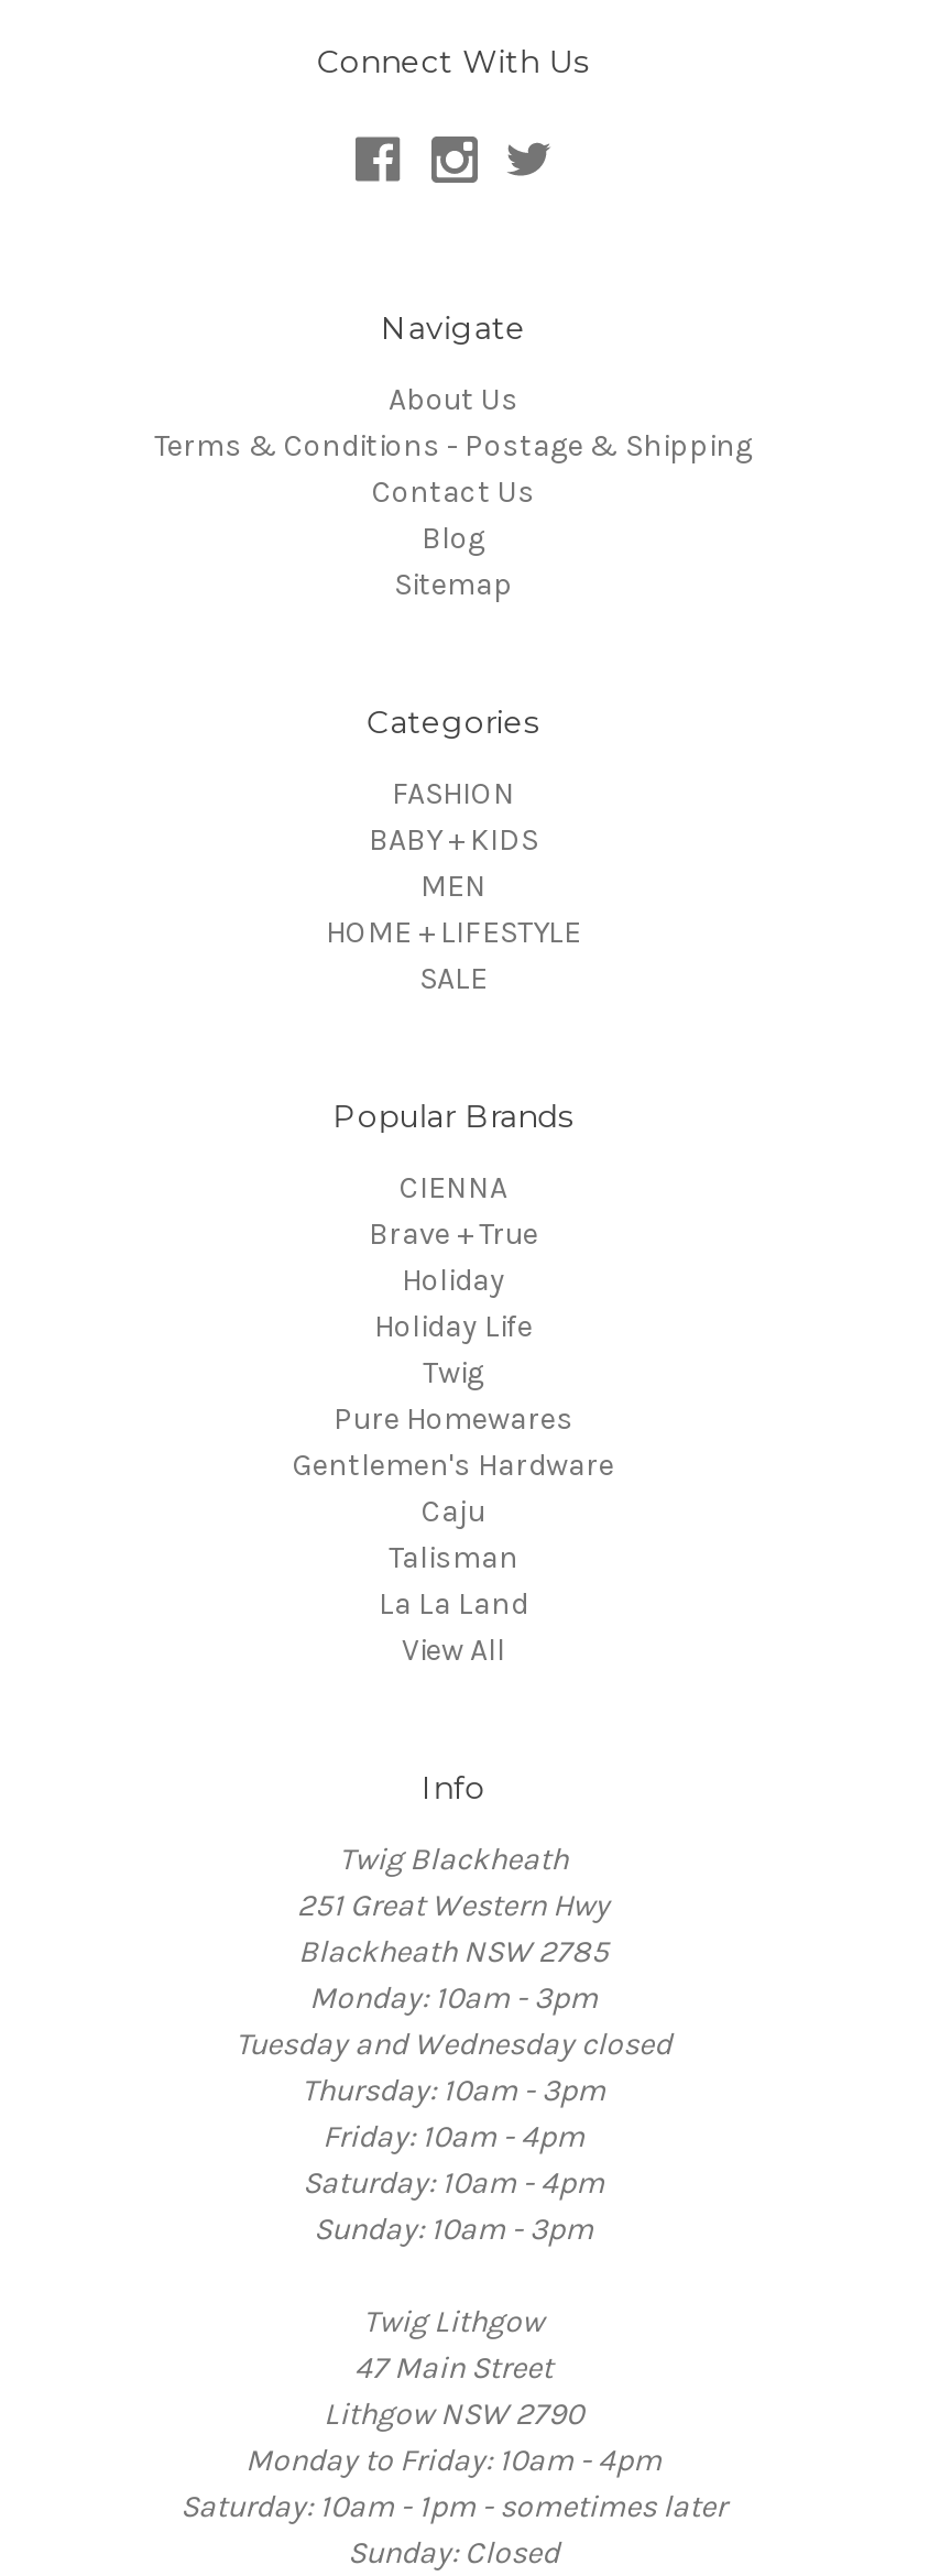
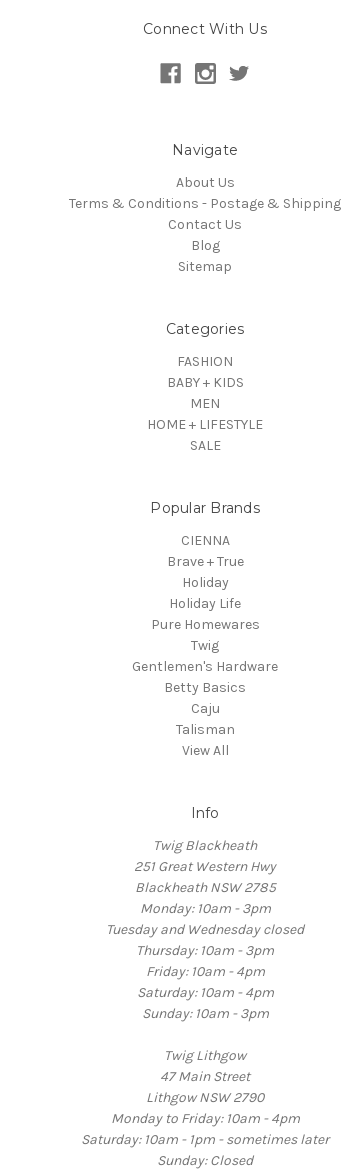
moved [423,1354,484,1391] -> [191,637,219,654]: Twig
moved [334,1400,573,1437] -> [150,616,259,633]: Pure Homewares
none -> [164,679,246,696] Betty Basics
moved [389,1493,518,1576] -> [175,700,234,738]: Caju | Talisman
[379,1585,528,1622] La La Land -> none

